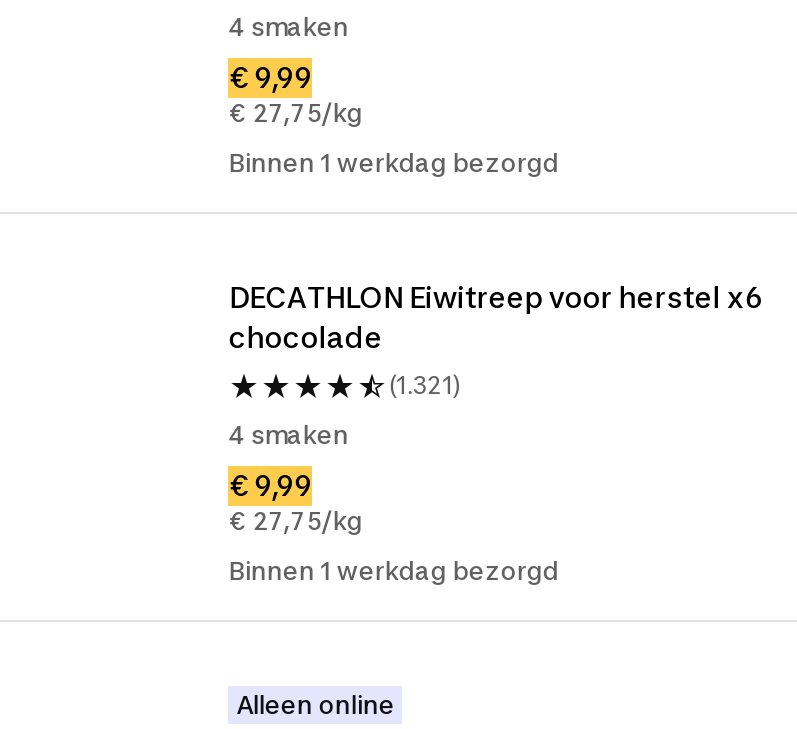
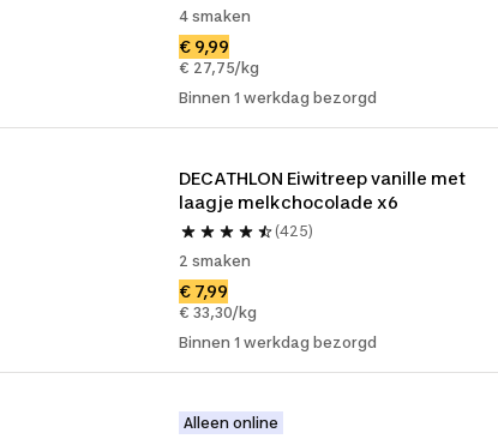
[229,280,763,354] DECATHLON Eiwitreep voor herstel x6 | chocolade -> [179,168,466,212] DECATHLON Eiwitreep vanille met | laagje melkchocolade x6
[389,370,461,400] (1.321) -> [275,222,314,240] (425)
[229,420,349,450] 4 smaken -> [179,252,251,270] 2 smaken
[229,468,363,536] € 9,99 | € 27,75/kg -> [179,281,257,321] € 7,99 | € 33,30/kg

